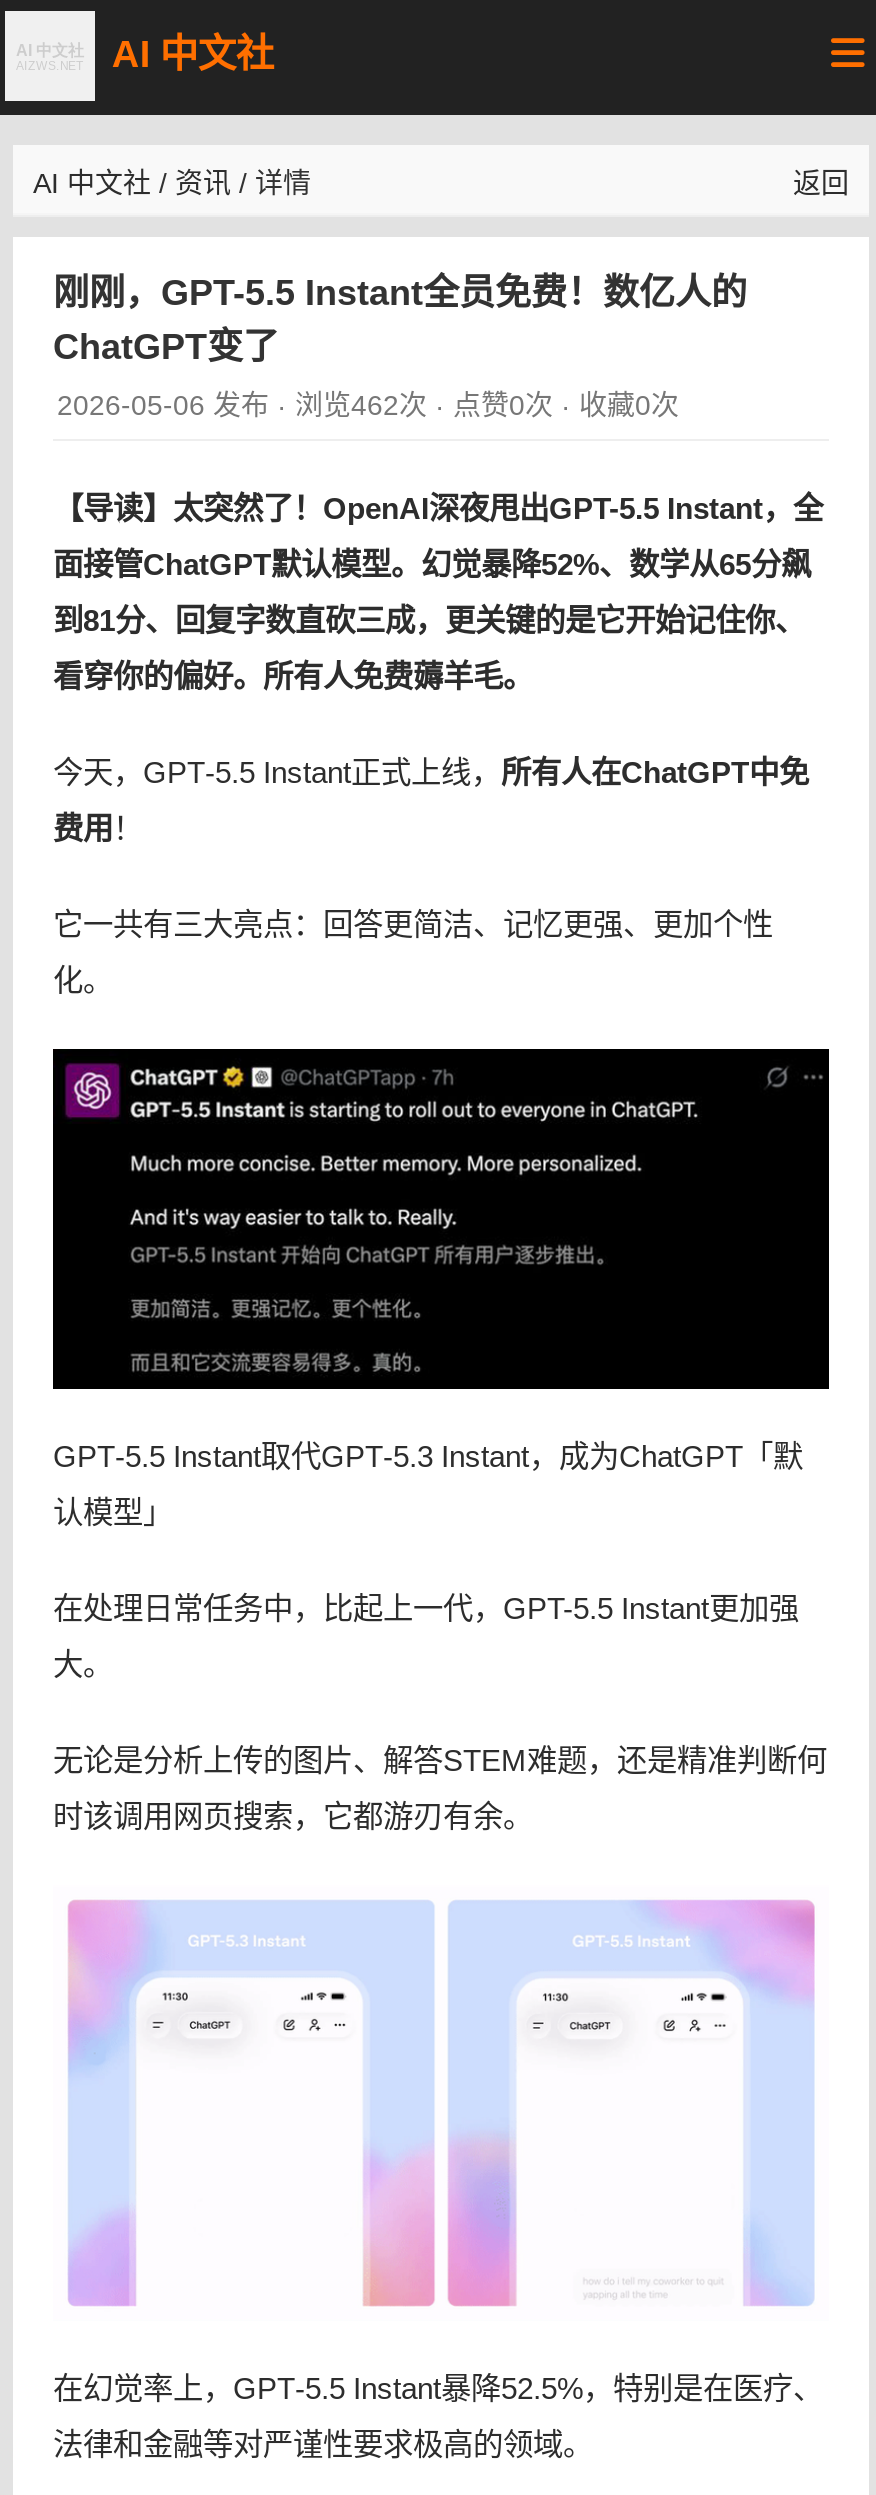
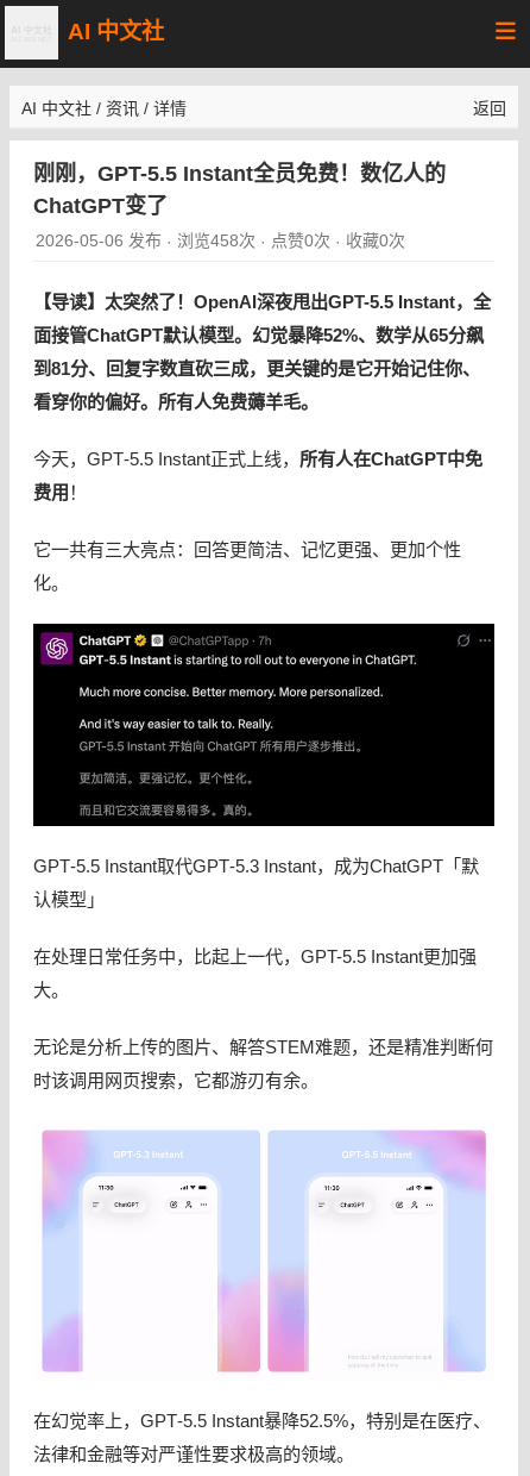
[57,389,679,423] 2026-05-06 发布 · 浏览462次 · 点赞0次 · 收藏0次 -> [36,231,405,251] 2026-05-06 发布 · 浏览458次 · 点赞0次 · 收藏0次

